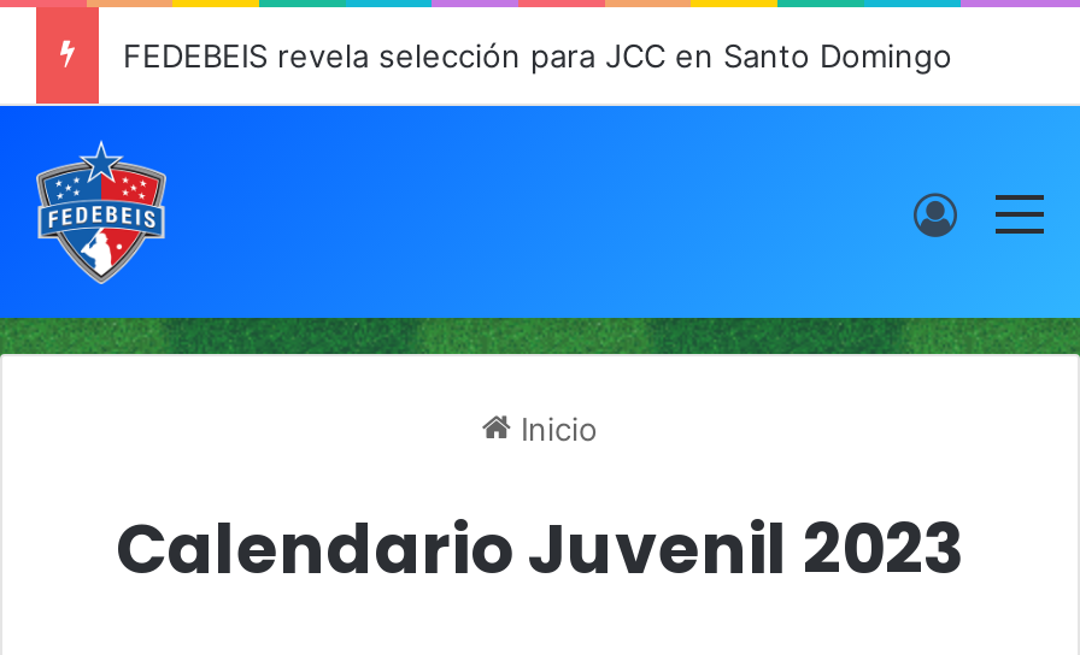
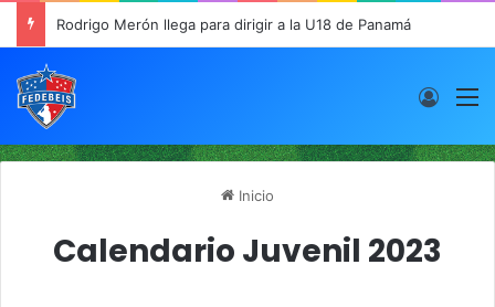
[123,36,952,75] FEDEBEIS revela selección para JCC en Santo Domingo -> [56,15,411,33] Rodrigo Merón llega para dirigir a la U18 de Panamá

